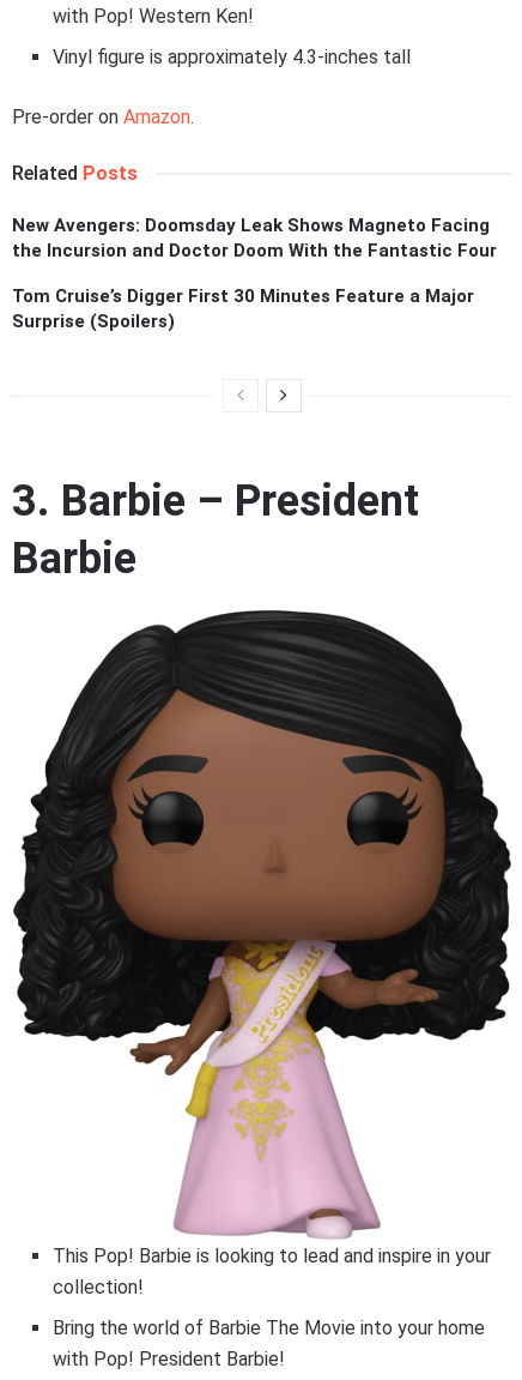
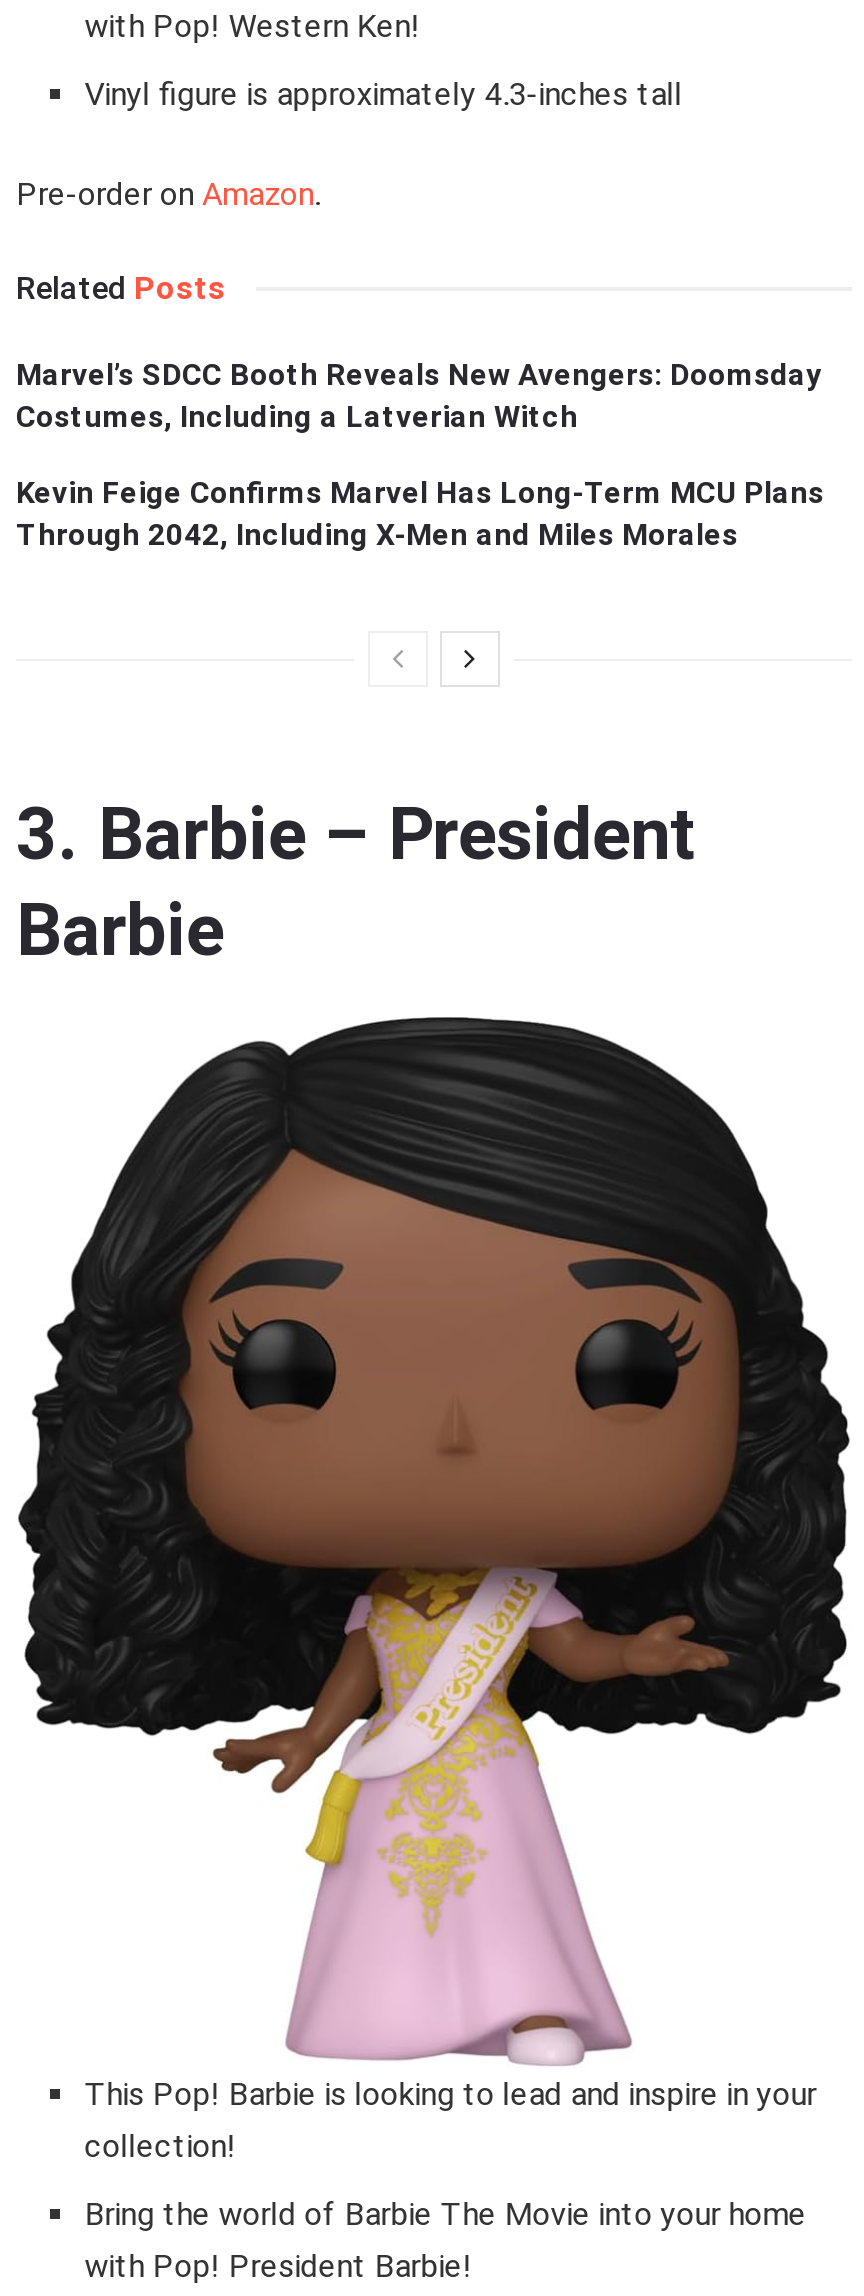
[12,214,497,261] New Avengers: Doomsday Leak Shows Magneto Facing | the Incursion and Doctor Doom With the Fantastic Four -> [16,358,822,436] Marvel’s SDCC Booth Reveals New Avengers: Doomsday | Costumes, Including a Latverian Witch
[12,285,474,332] Tom Cruise’s Digger First 30 Minutes Feature a Major | Surprise (Spoilers) -> [16,476,824,554] Kevin Feige Confirms Marvel Has Long-Term MCU Plans | Through 2042, Including X-Men and Miles Morales

